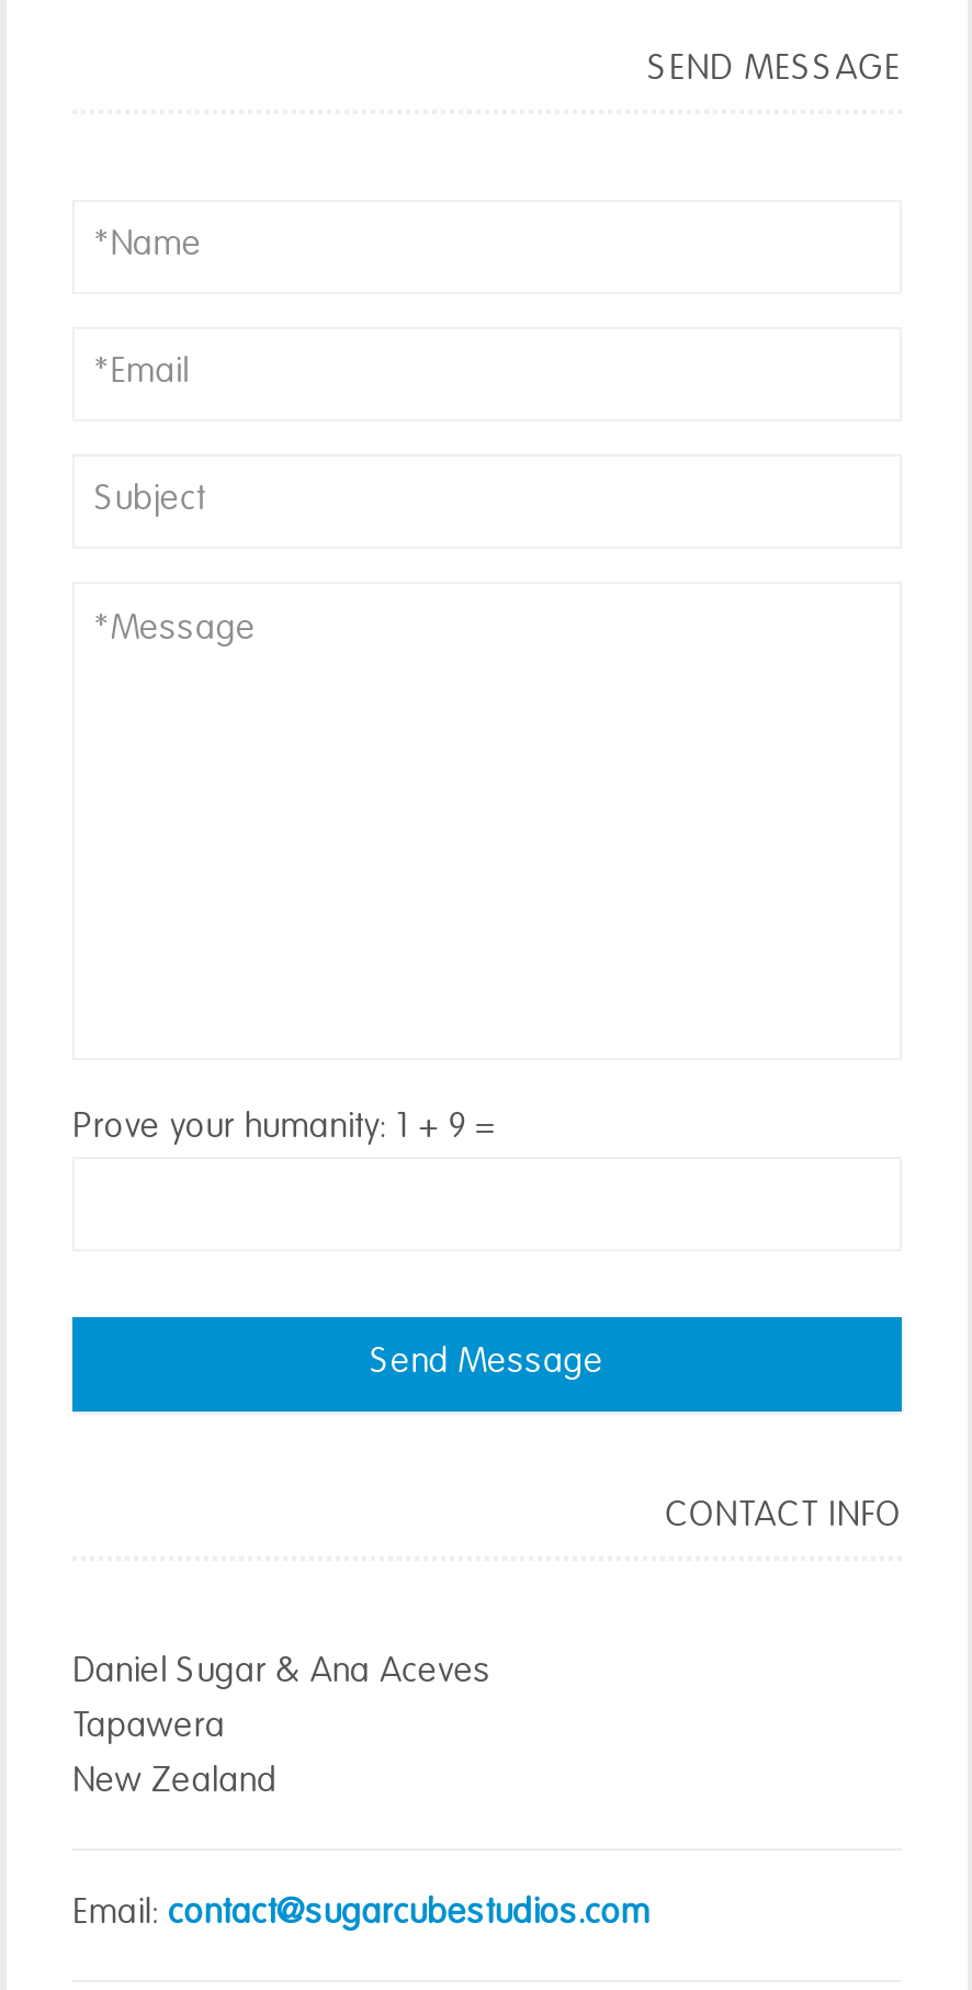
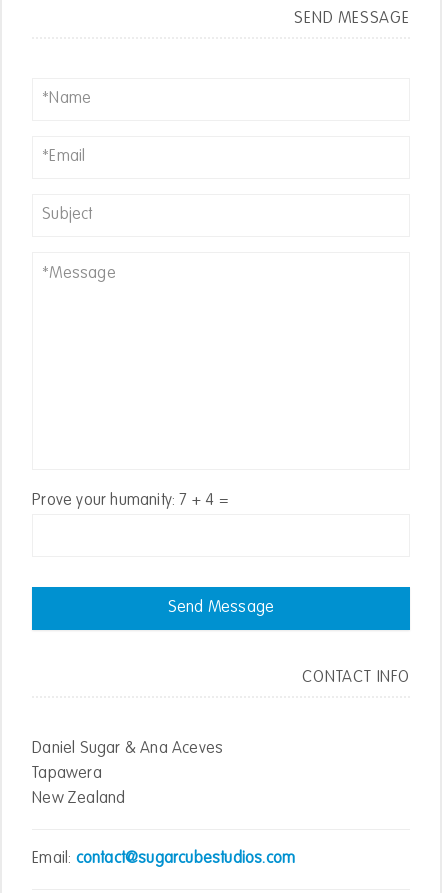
[73,1111,498,1146] Prove your humanity: 1 + 9 = -> [32,493,229,509] Prove your humanity: 7 + 4 =

